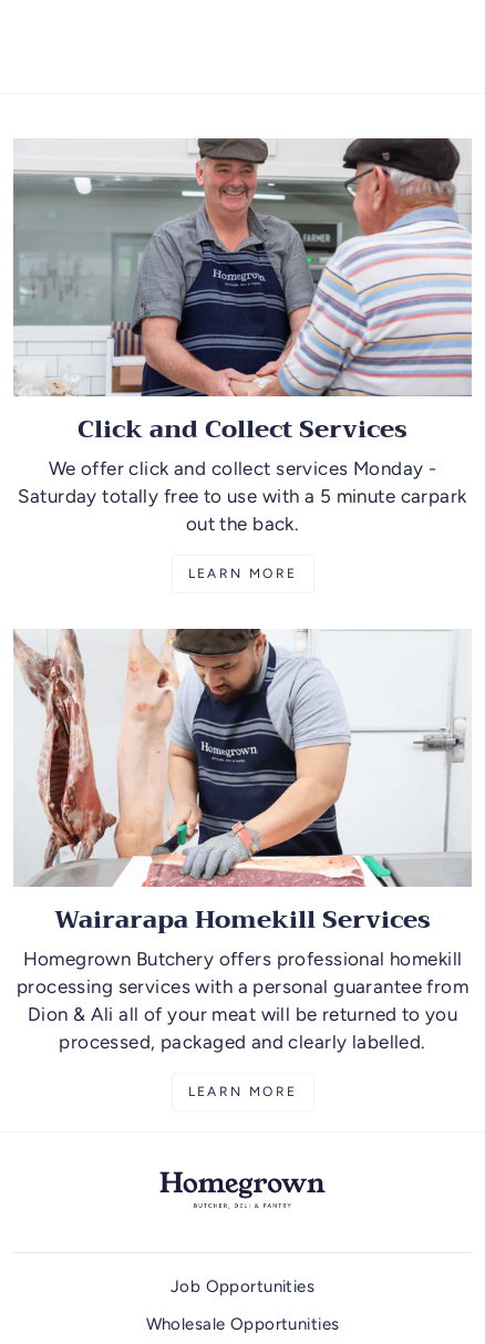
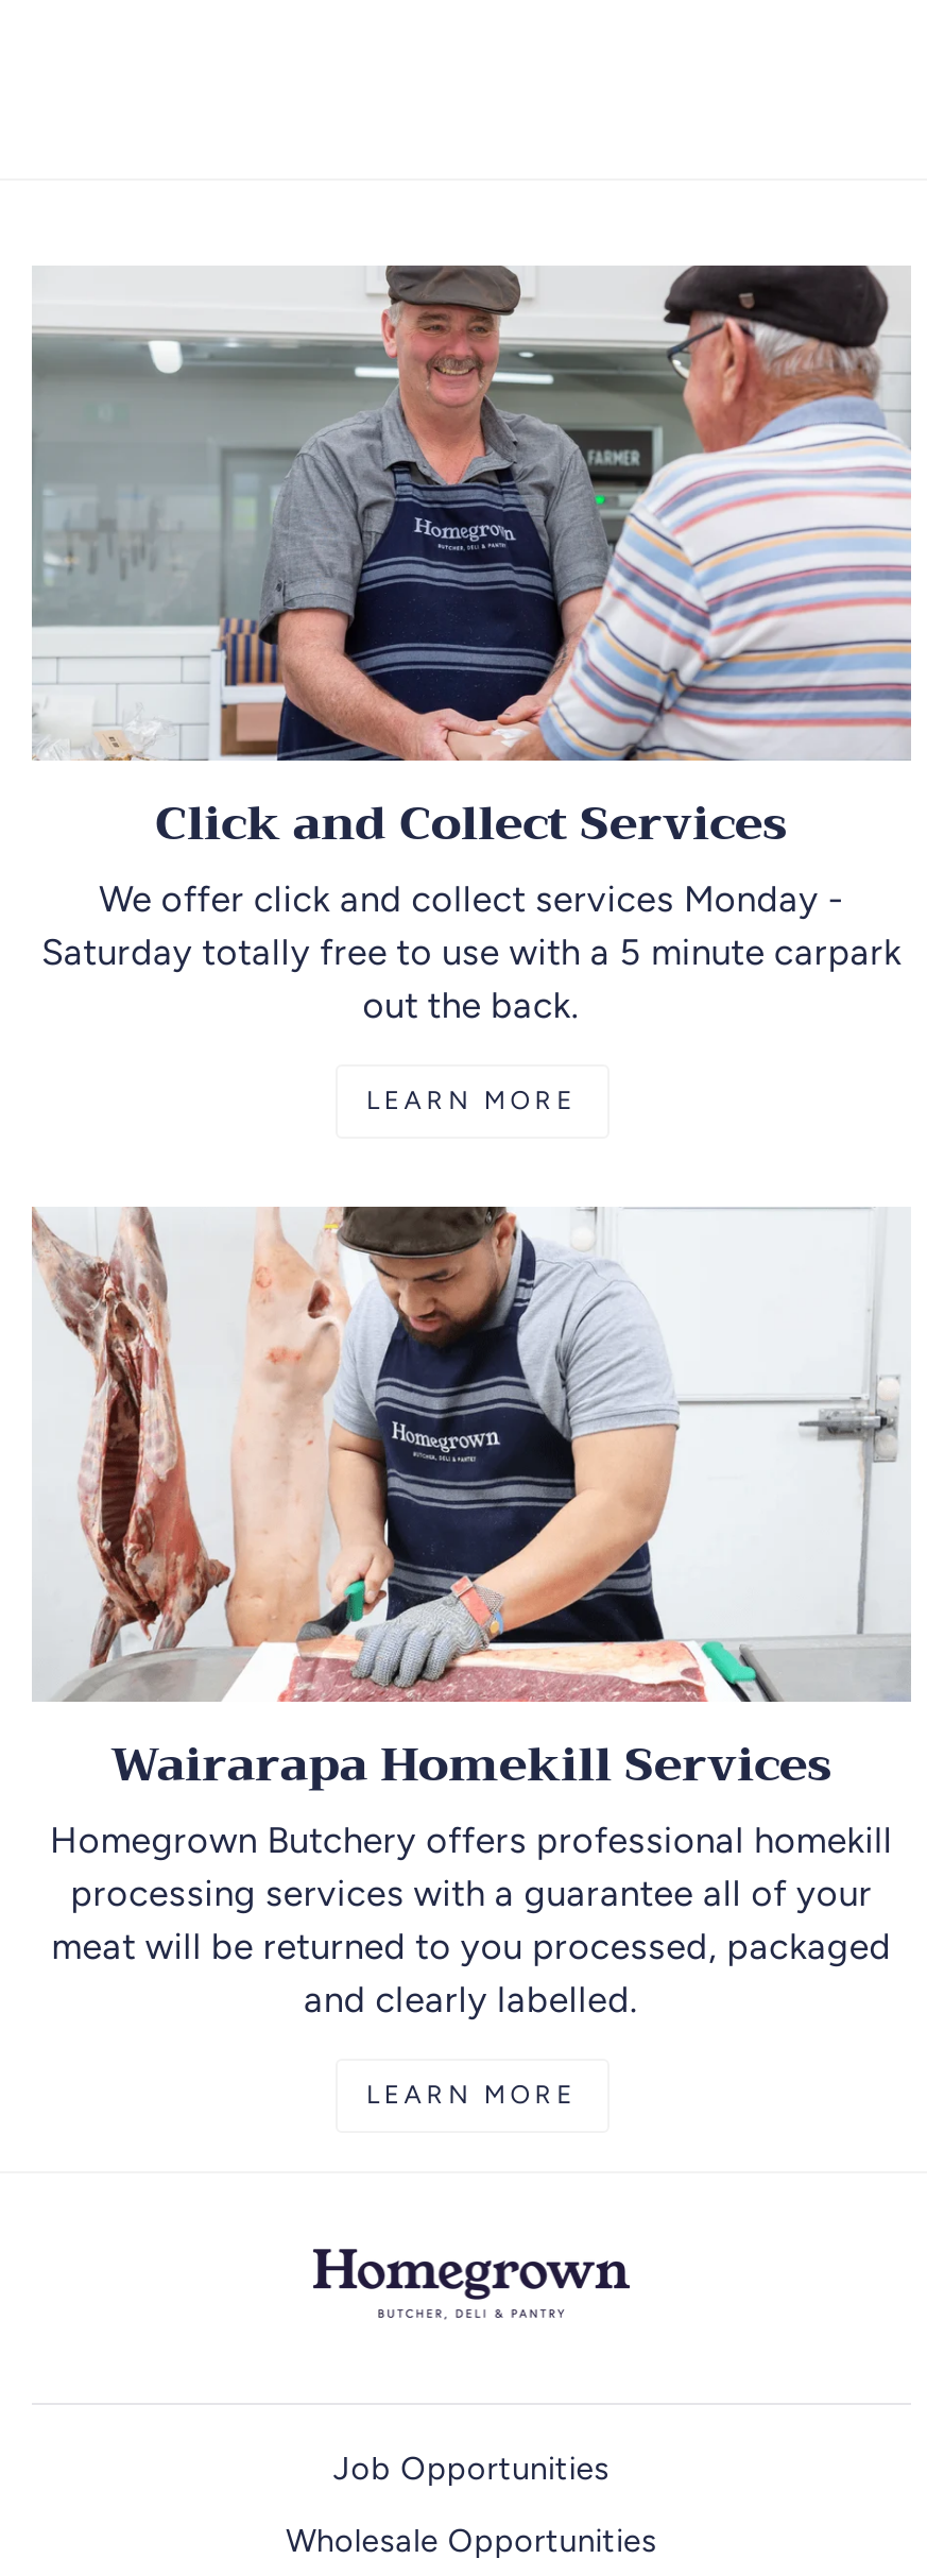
[16,975,469,1053] processing services with a personal guarantee from | Dion & Ali all of your meat will be returned to you | processed, packaged and clearly labelled. -> [52,1872,891,2021] processing services with a guarantee all of your | meat will be returned to you processed, packaged | and clearly labelled.

